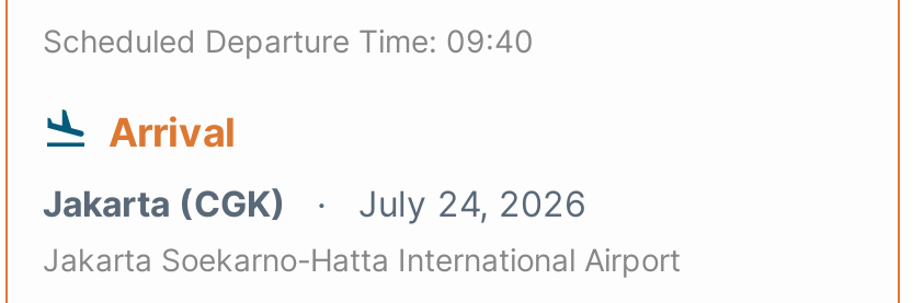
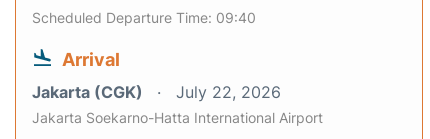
[43,182,586,226] Jakarta (CGK) July 24, 2026 -> [32,82,281,102] Jakarta (CGK) July 22, 2026

